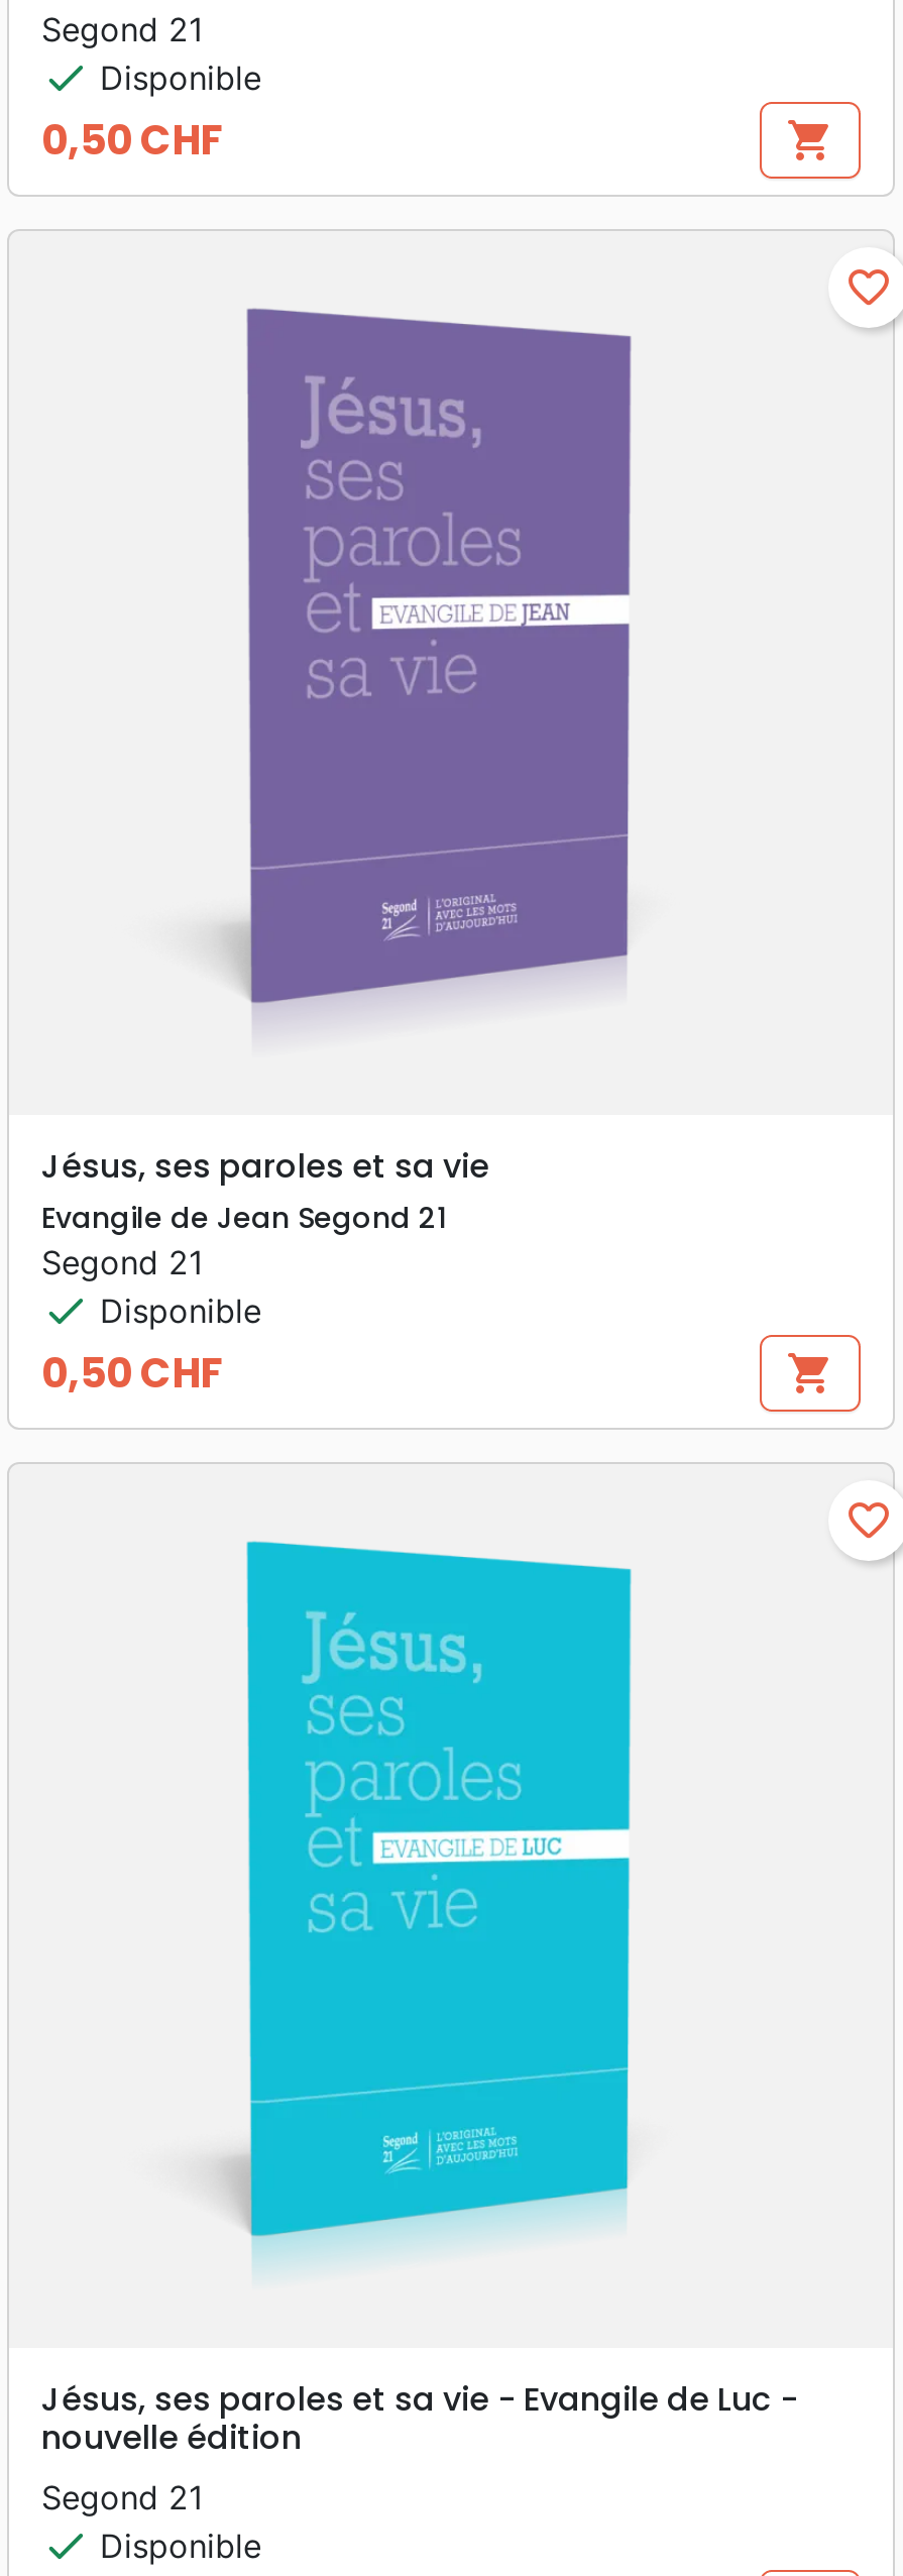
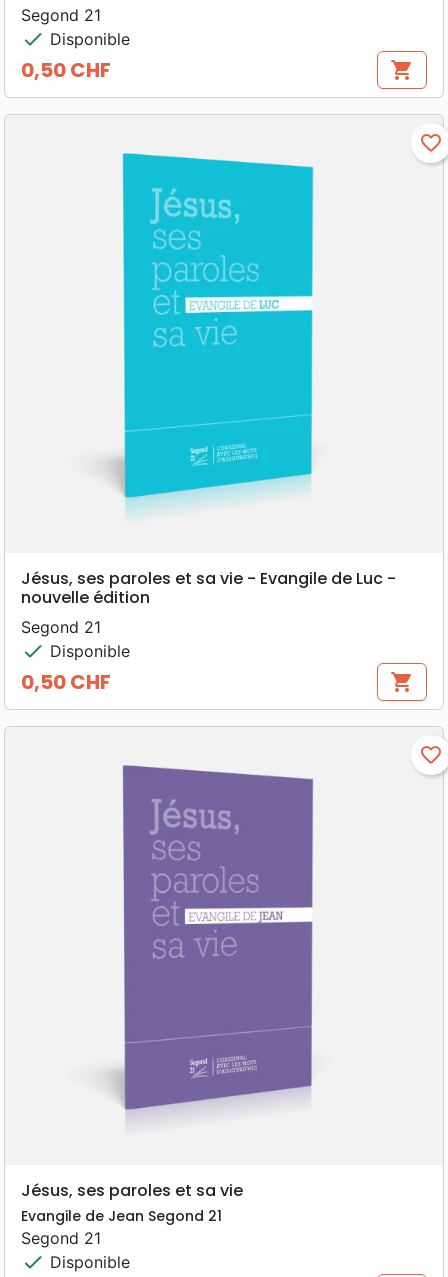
moved [245,308,633,1006] -> [122,765,314,1111]: [image]
moved [41,1143,489,1238] -> [21,1179,243,1226]: Jésus, ses paroles et sa vie | Evangile de Jean Segond 21
moved [245,1541,633,2239] -> [122,153,314,499]: [image]
moved [41,2376,798,2461] -> [21,567,396,609]: Jésus, ses paroles et sa vie - Evangile de Luc - | nouvelle édition

